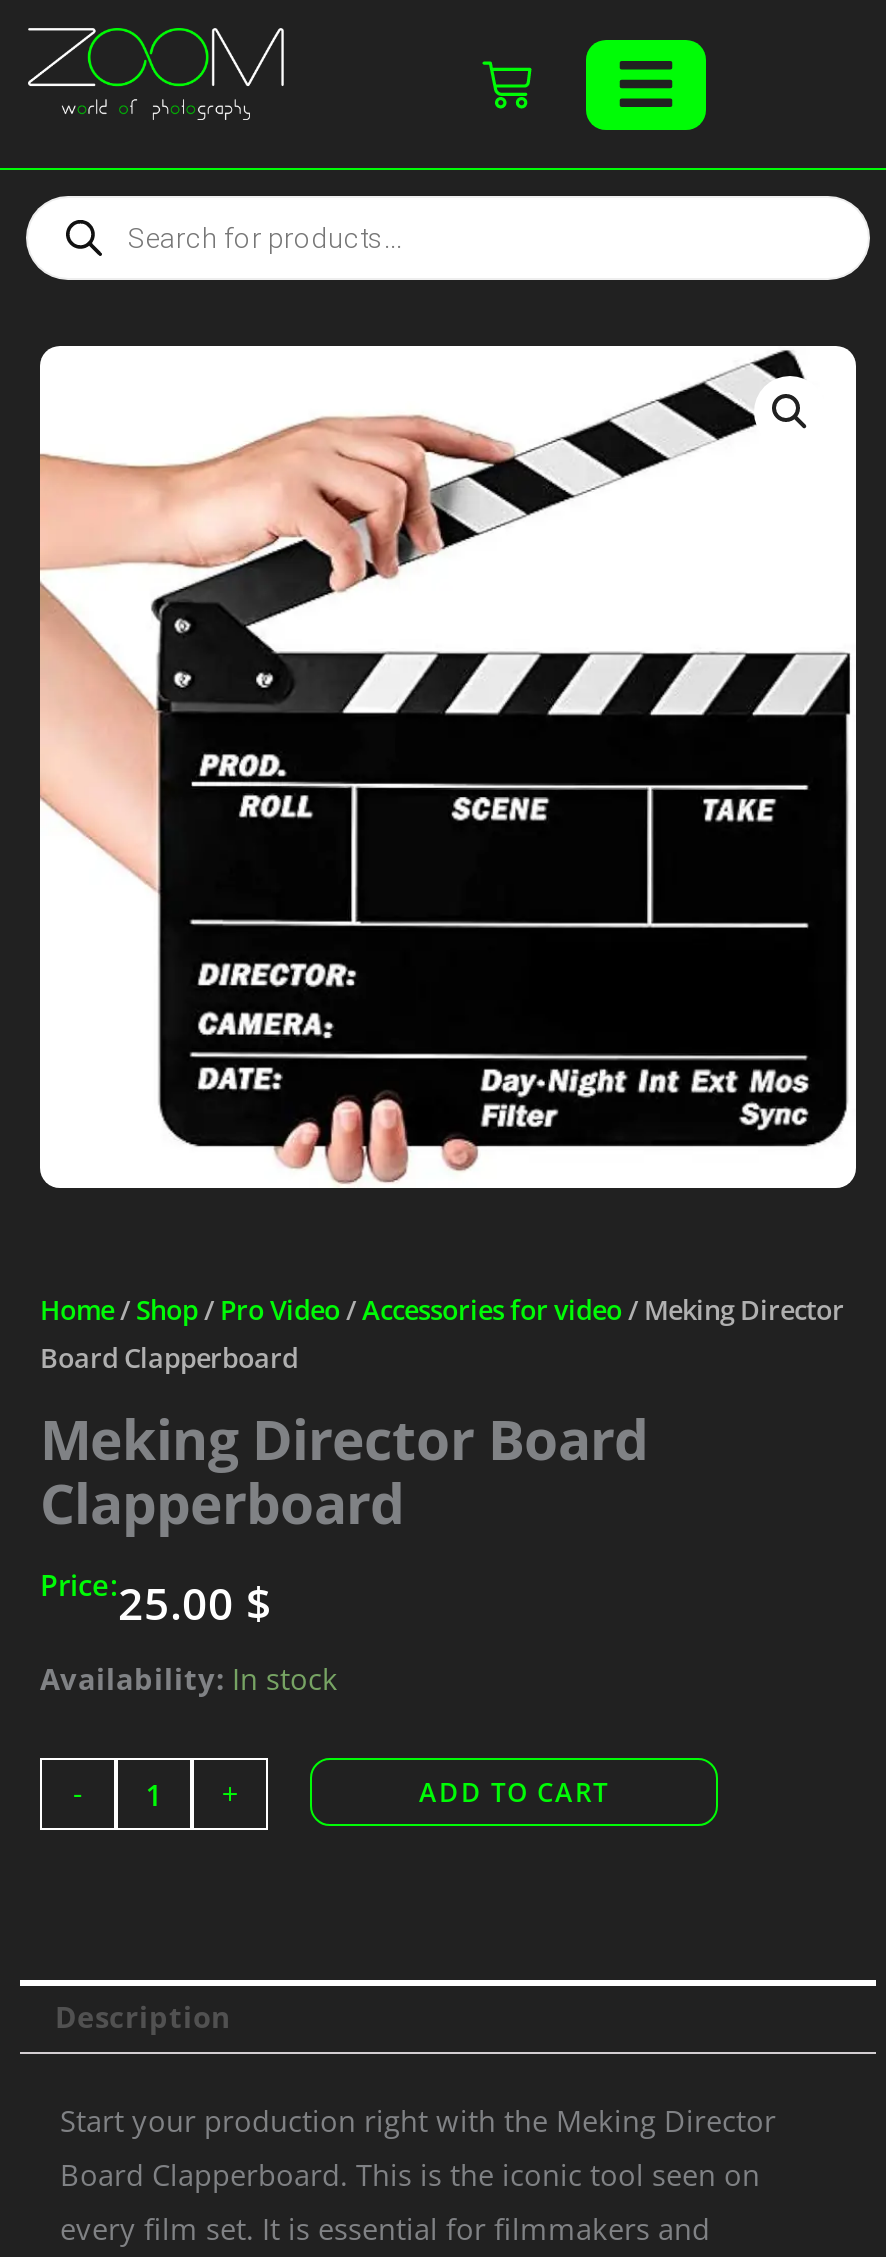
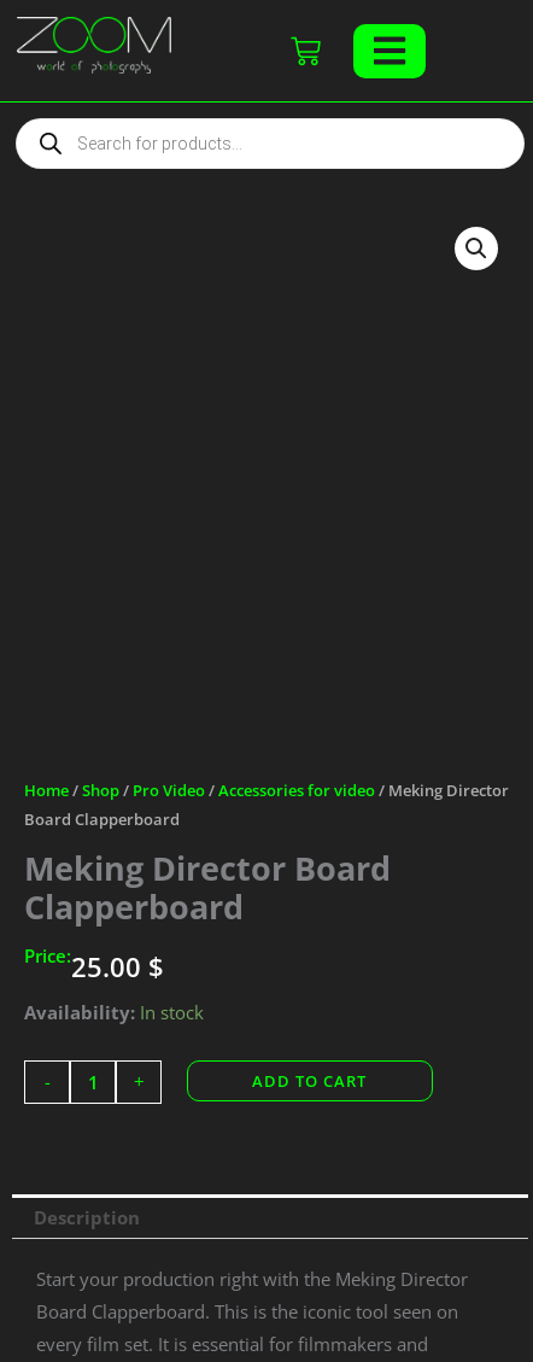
[38,344,858,1190] [image] -> none

